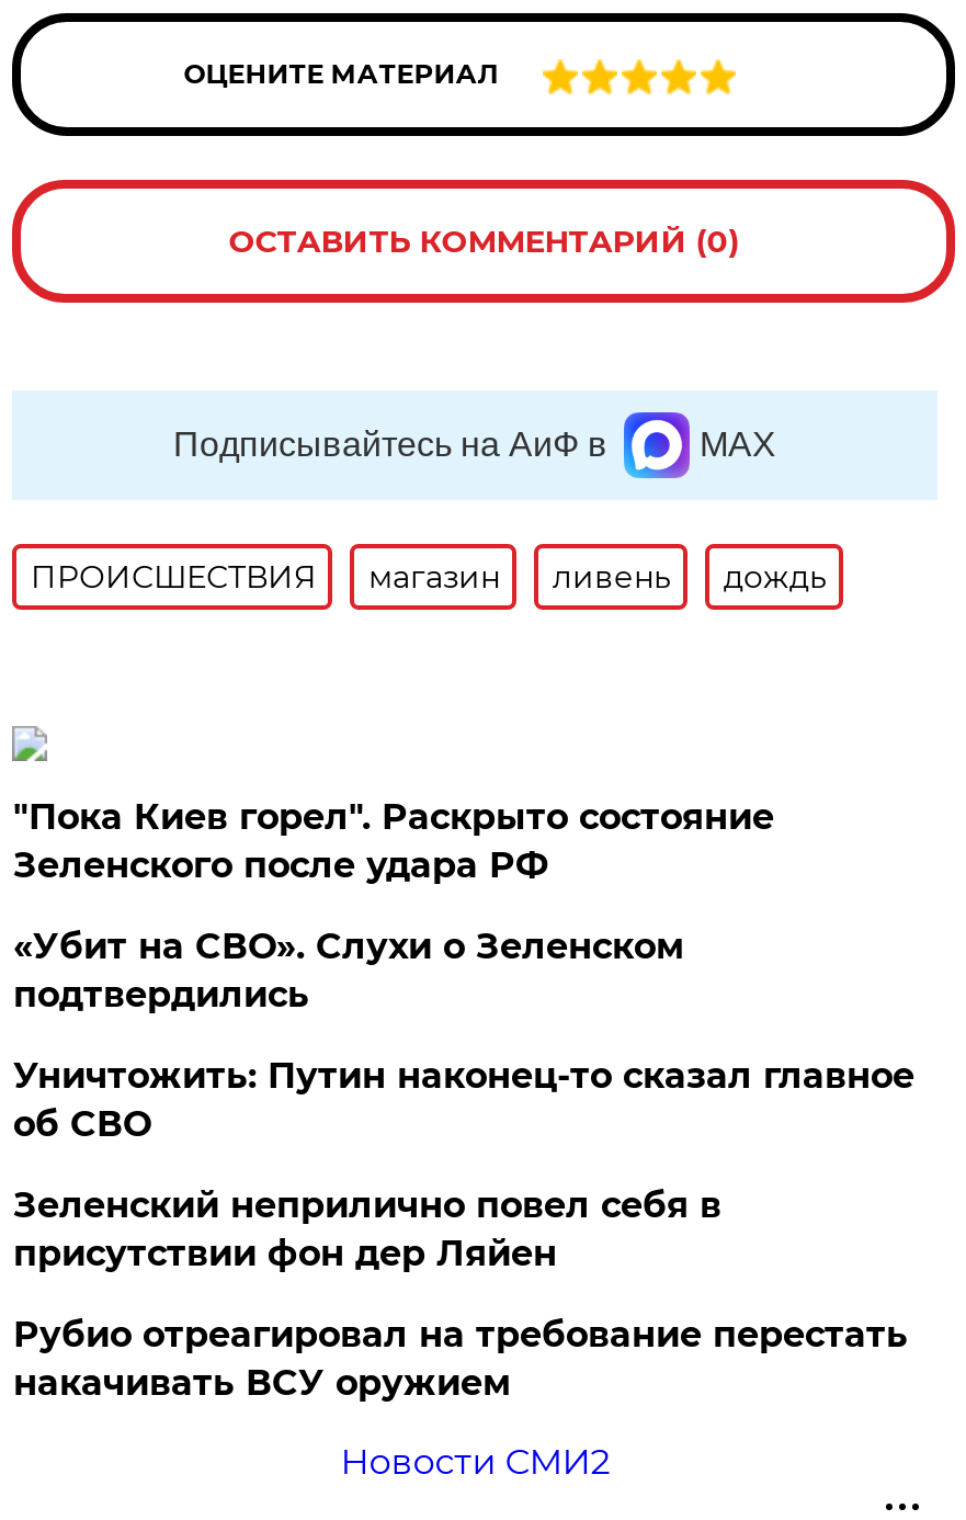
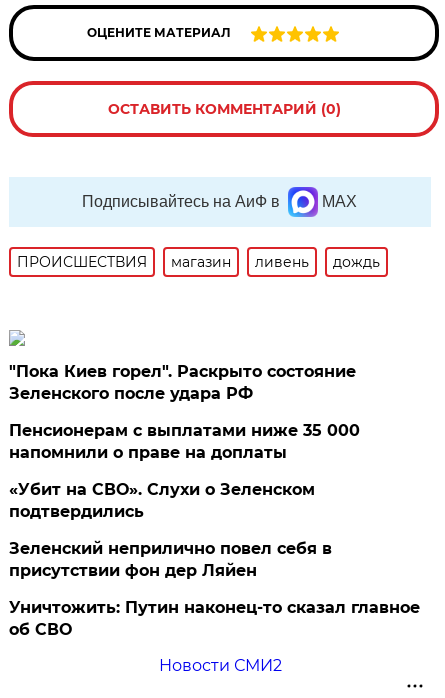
none -> [9,421,360,462] Пенсионерам с выплатами ниже 35 000 | напомнили о праве на доплаты
moved [13,926,684,1016] -> [9,480,315,521]: «Убит на СВО». Слухи о Зеленском | подтвердились
moved [13,1055,914,1145] -> [9,598,420,639]: Уничтожить: Путин наконец-то сказал главное | об СВО
[13,1314,908,1404] Рубио отреагировал на требование перестать | накачивать ВСУ оружием -> none

